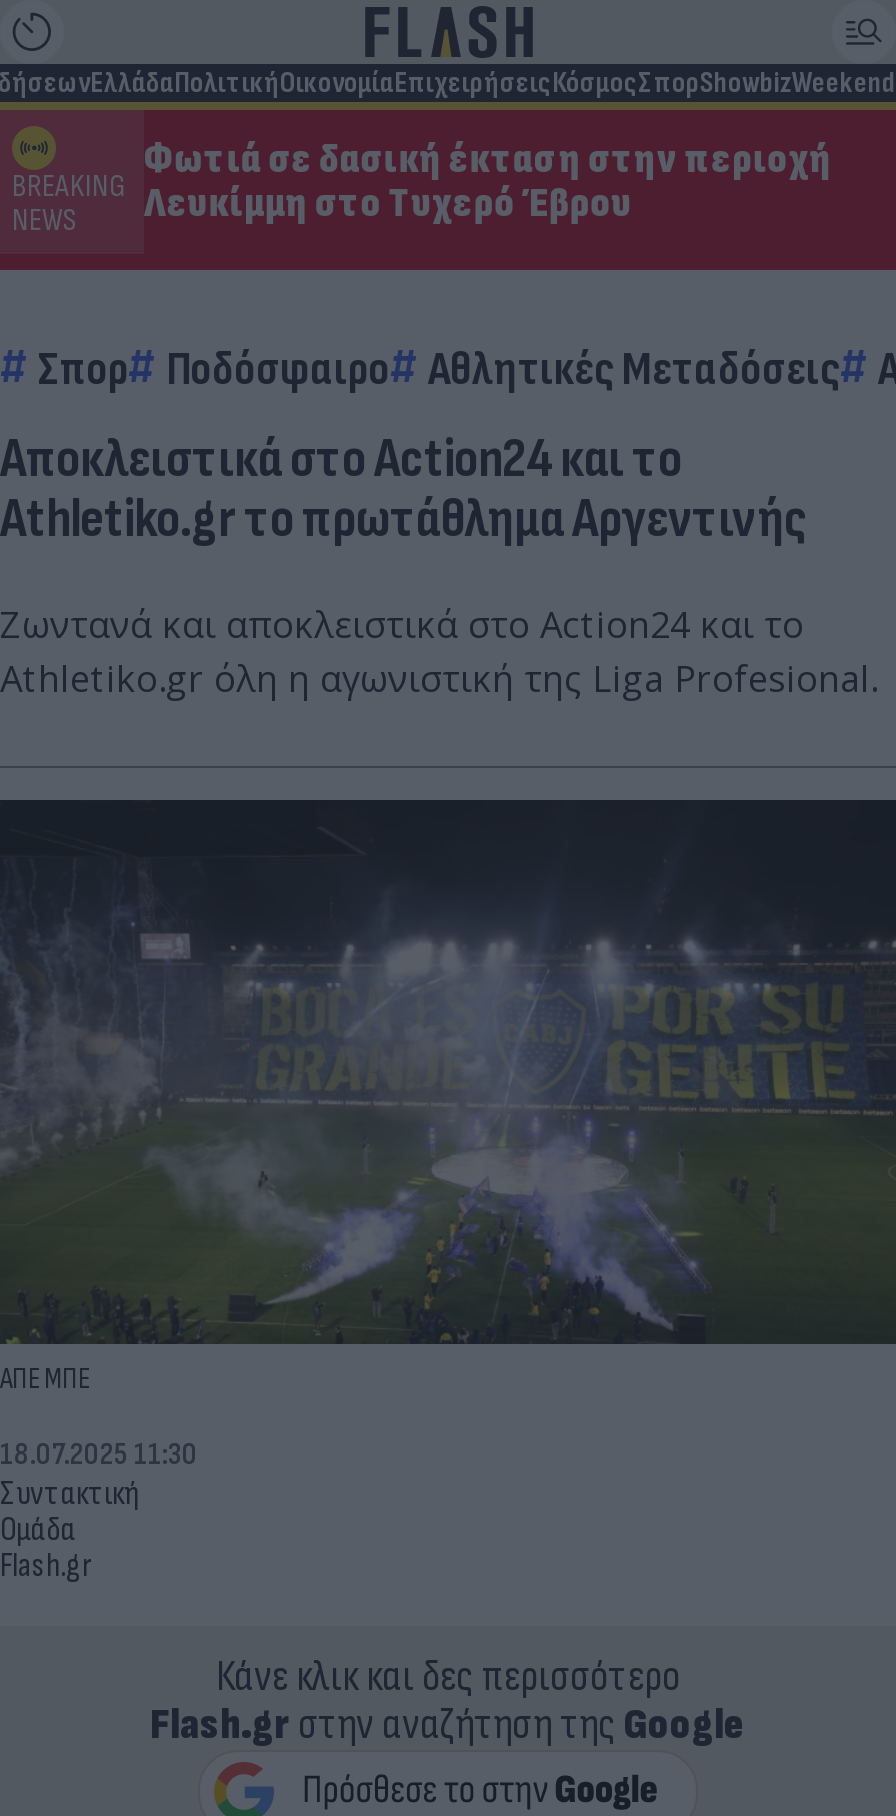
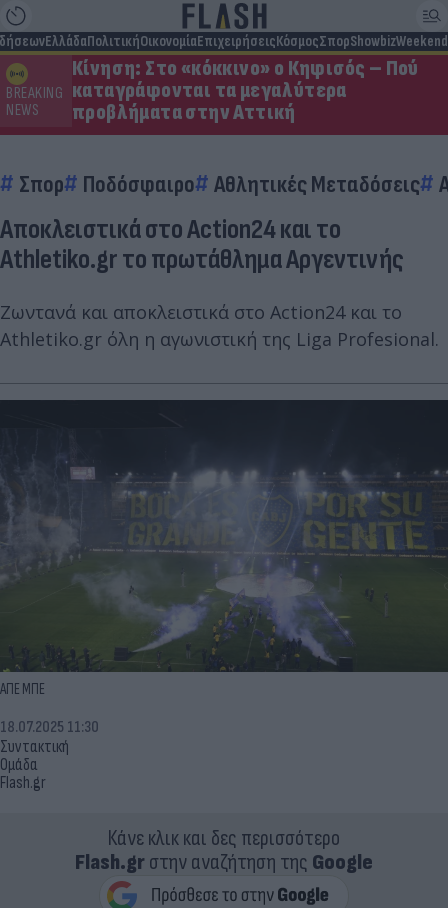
[144,134,832,228] Φωτιά σε δασική έκταση στην περιοχή | Λευκίμμη στο Τυχερό Έβρου -> [72,56,419,125] Κίνηση: Στο «κόκκινο» ο Κηφισός – Πού | καταγράφονται τα μεγαλύτερα | προβλήματα στην Αττική

